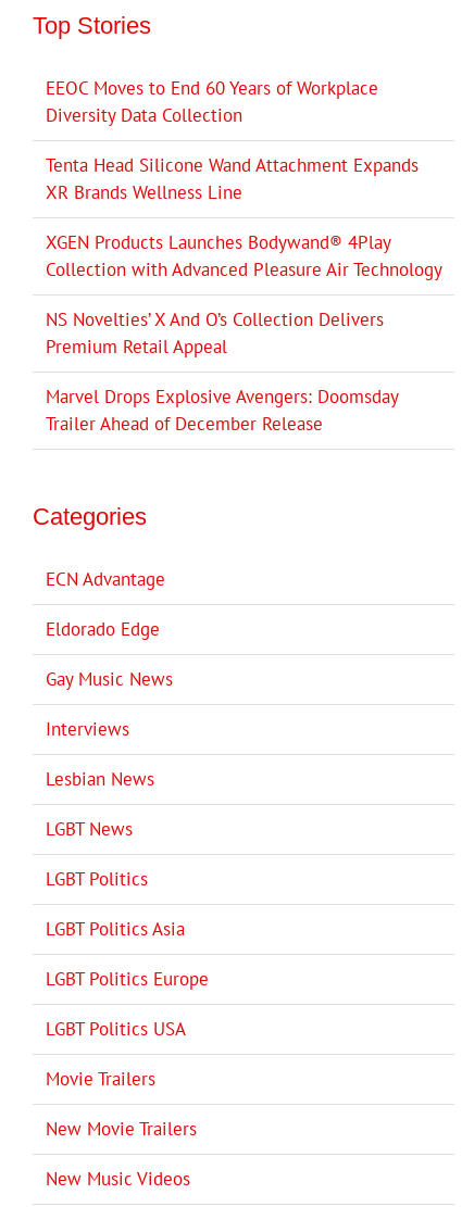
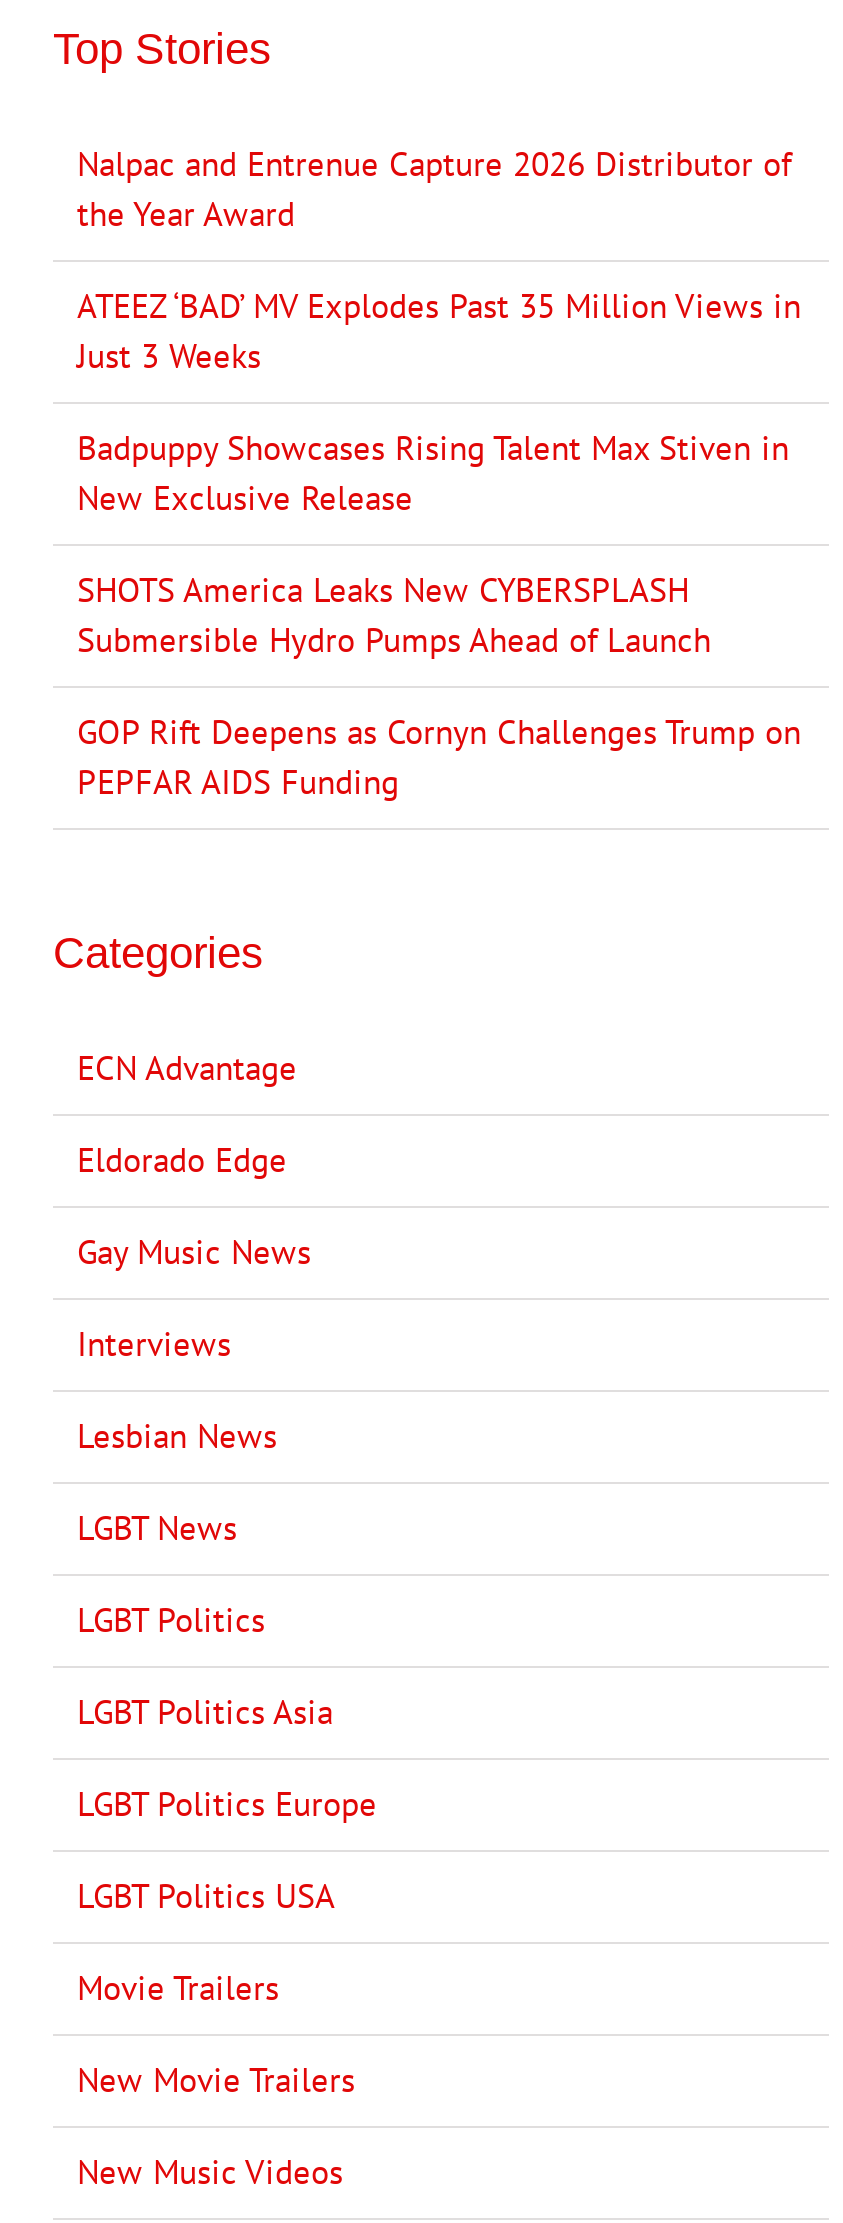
[46,76,378,127] EEOC Moves to End 60 Years of Workplace | Diversity Data Collection -> [77,142,791,236] Nalpac and Entrenue Capture 2026 Distributor of | the Year Award
[46,153,419,204] Tenta Head Silicone Wand Attachment Expands | XR Brands Wellness Line -> [77,284,801,378] ATEEZ ‘BAD’ MV Explodes Past 35 Million Views in | Just 3 Weeks
[46,230,442,281] XGEN Products Launches Bodywand® 4Play | Collection with Advanced Pleasure Air Technology -> [77,426,789,520] Badpuppy Showcases Rising Talent Max Stiven in | New Exclusive Release
[46,307,384,358] NS Novelties’ X And O’s Collection Delivers | Premium Retail Appeal -> [77,568,711,662] SHOTS America Leaks New CYBERSPLASH | Submersible Hydro Pumps Ahead of Launch
[46,384,398,435] Marvel Drops Explosive Avengers: Doomsday | Trailer Ahead of December Release -> [77,710,801,804] GOP Rift Deepens as Cornyn Challenges Trump on | PEPFAR AIDS Funding

